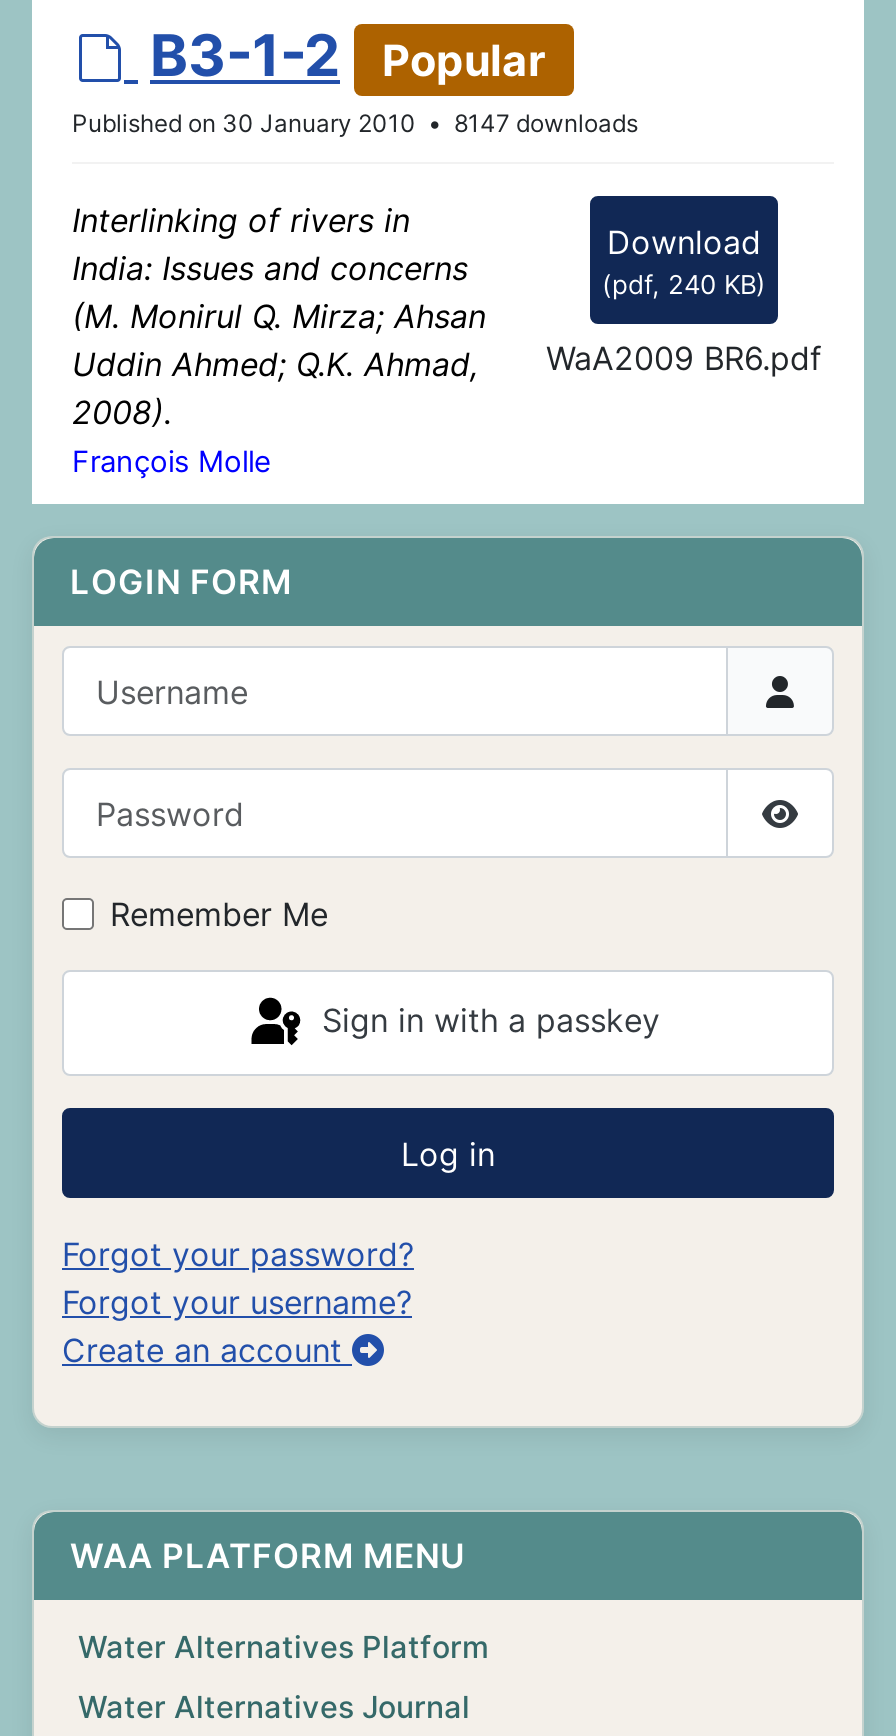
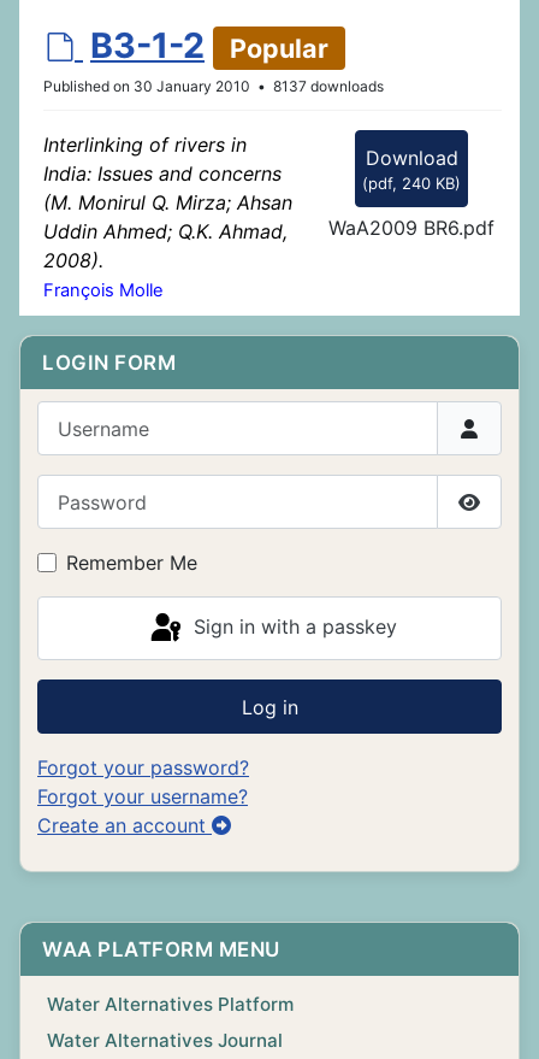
[448,108,638,138] 8147 downloads -> [269,77,384,95] 8137 downloads

